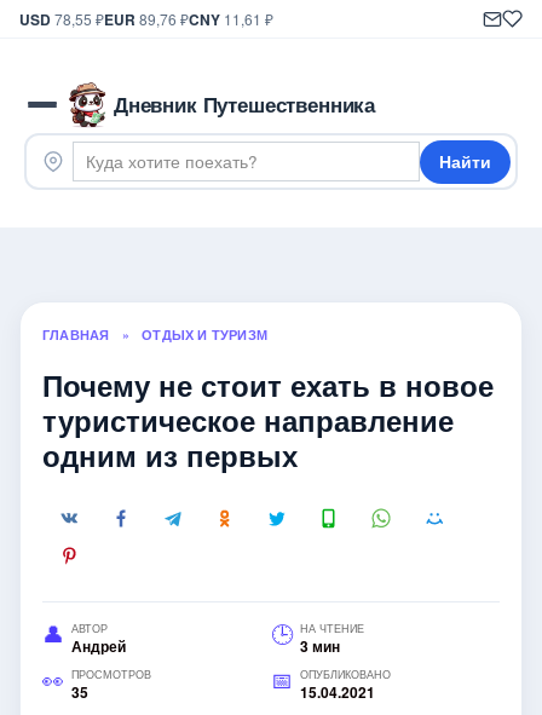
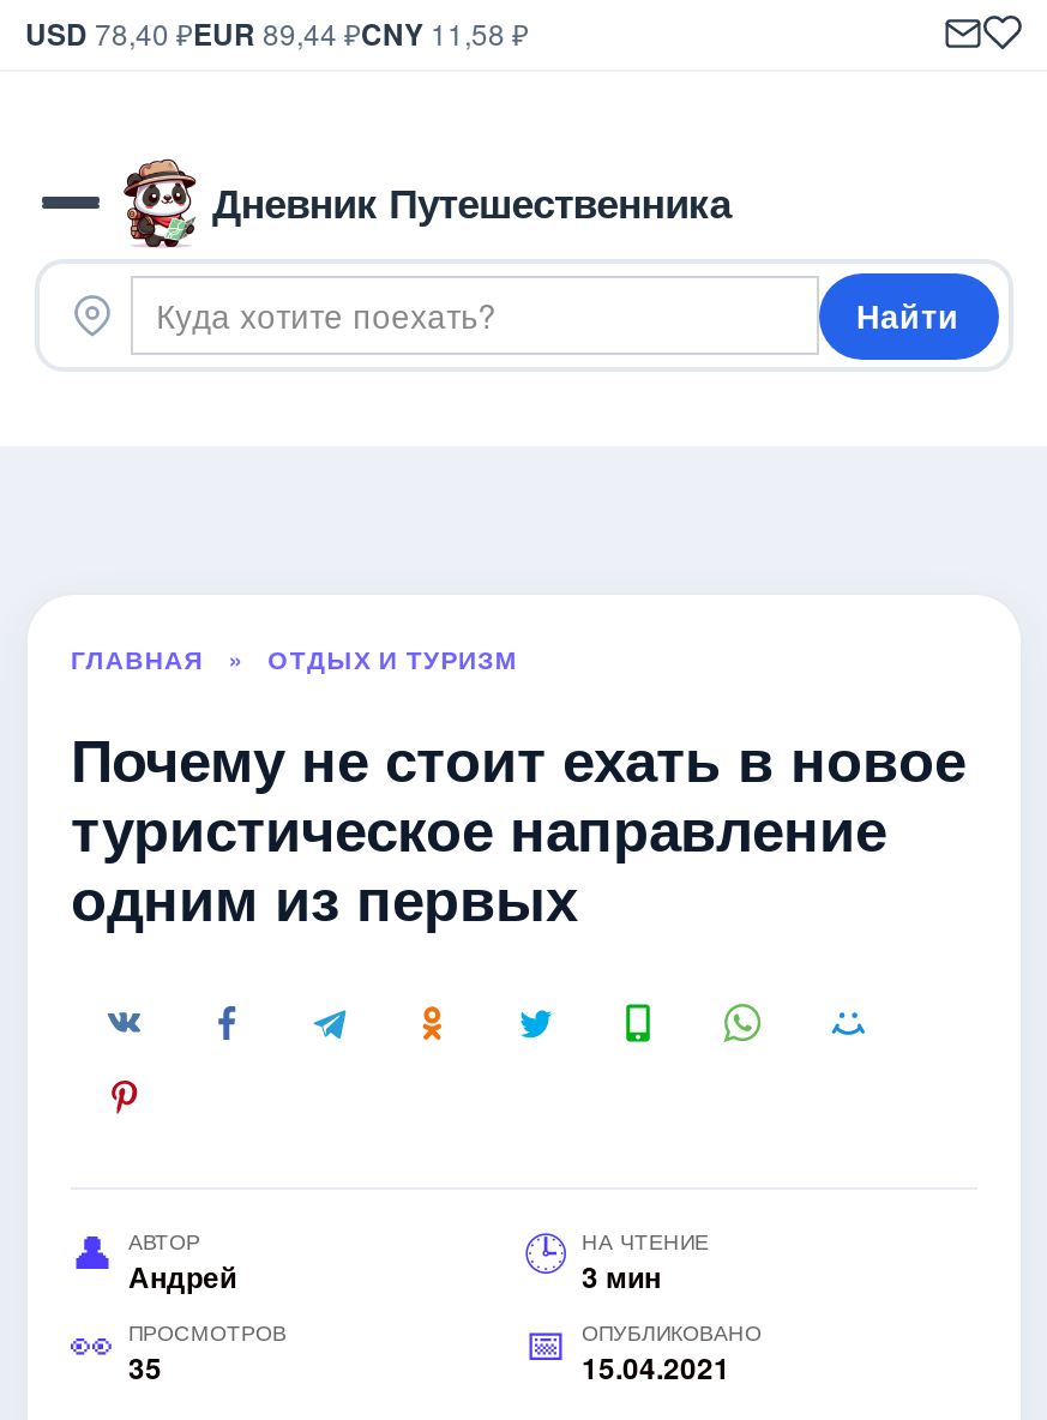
[19,8,273,30] USD 78,55 ₽EUR 89,76 ₽CNY 11,61 ₽ -> [25,11,529,54] USD 78,40 ₽EUR 89,44 ₽CNY 11,58 ₽

